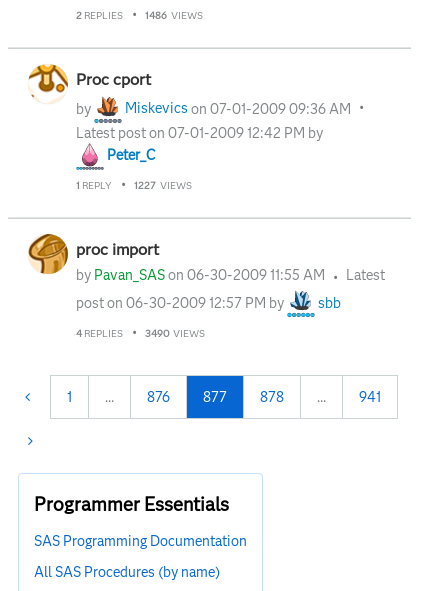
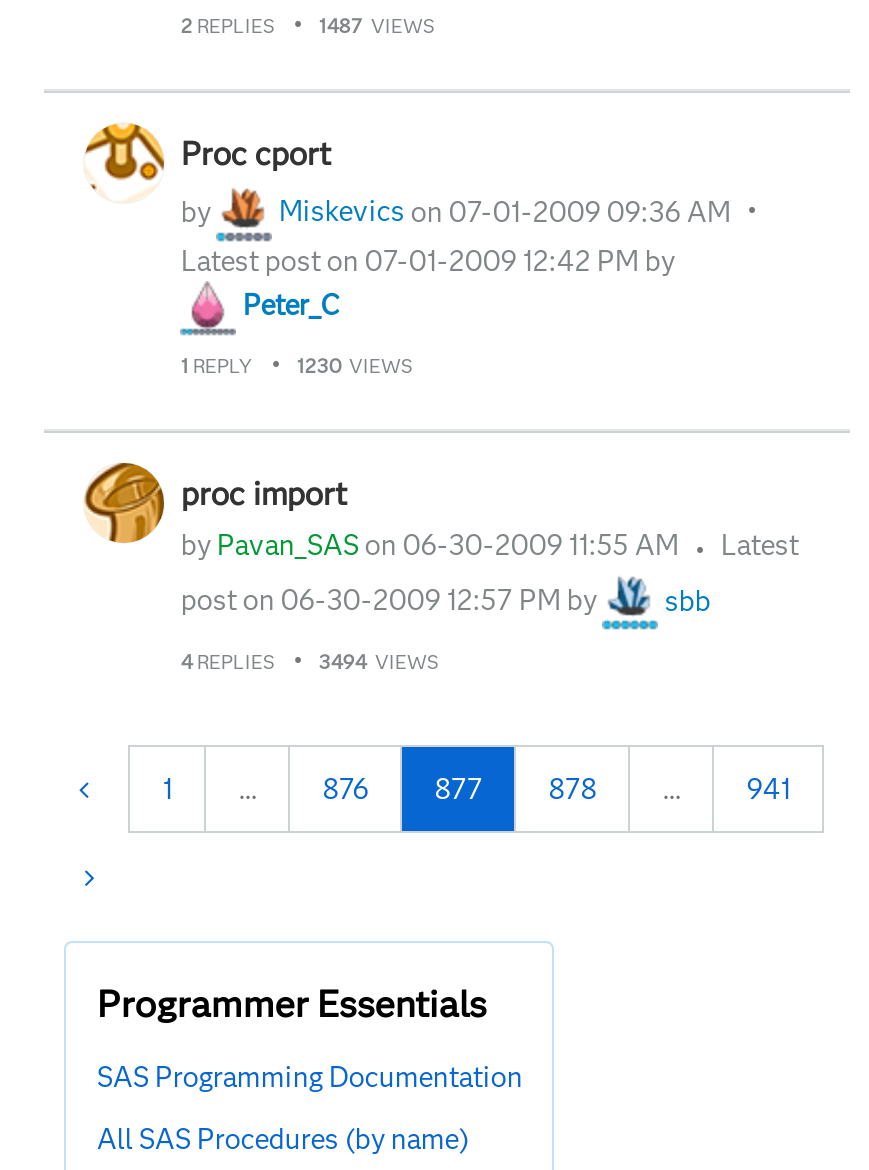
[76,8,203,21] 2 REPLIES 1486 VIEWS -> [181,12,435,38] 2 REPLIES 1487 VIEWS
[76,179,192,192] 1 REPLY 1227 VIEWS -> [181,353,413,379] 1 REPLY 1230 VIEWS
[76,326,205,339] 4 REPLIES 3490 VIEWS -> [181,648,439,674] 4 REPLIES 3494 VIEWS

